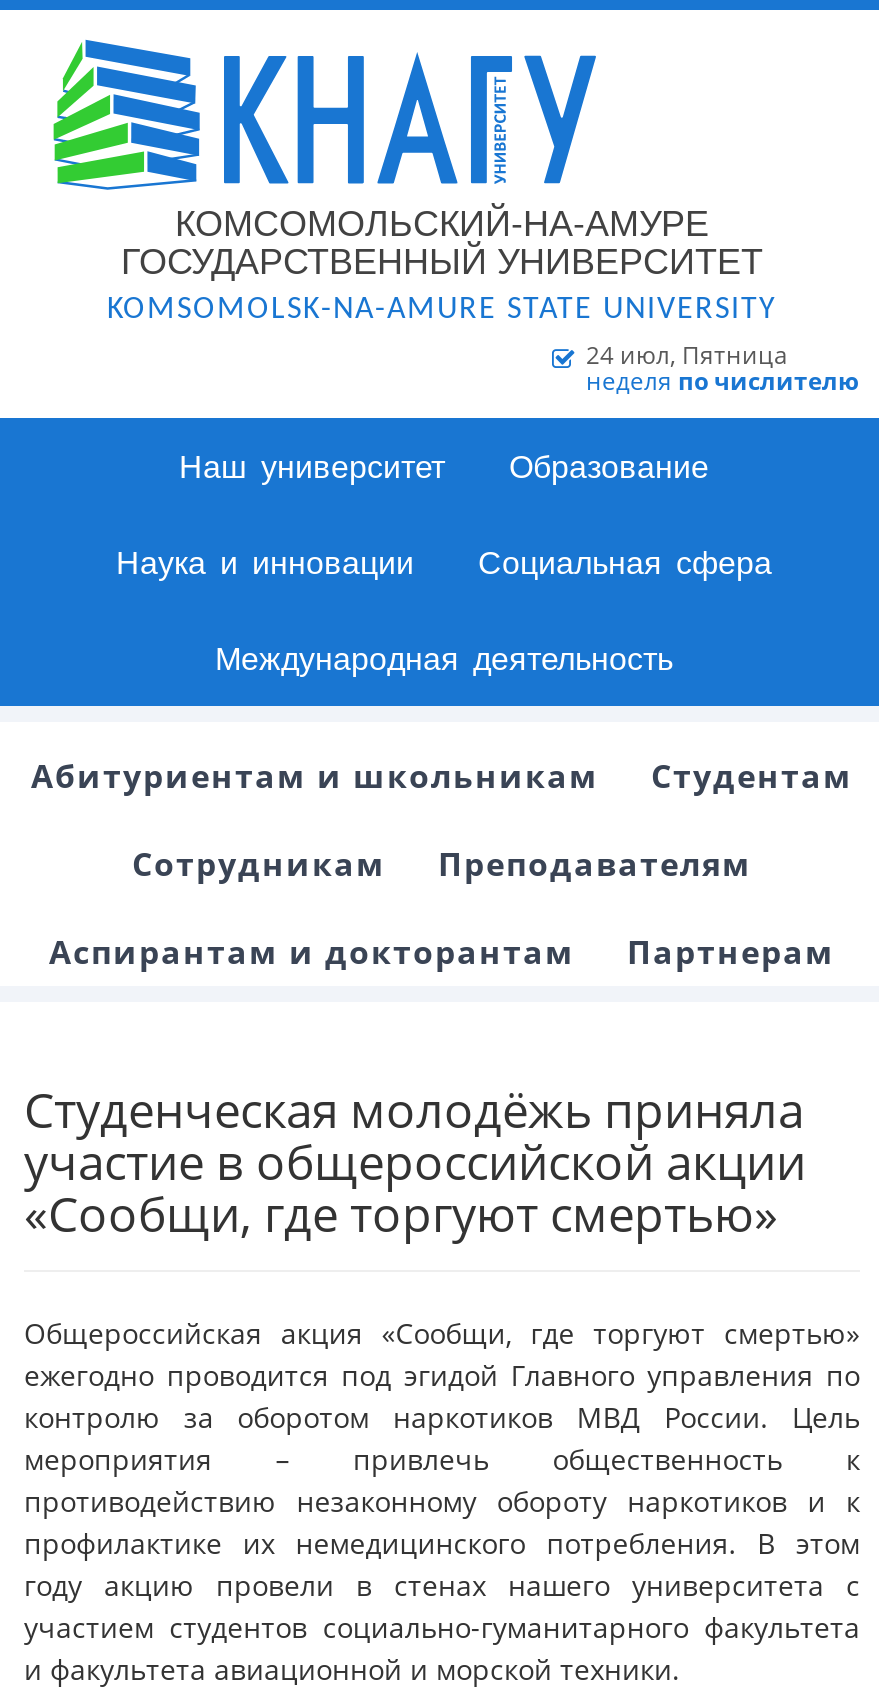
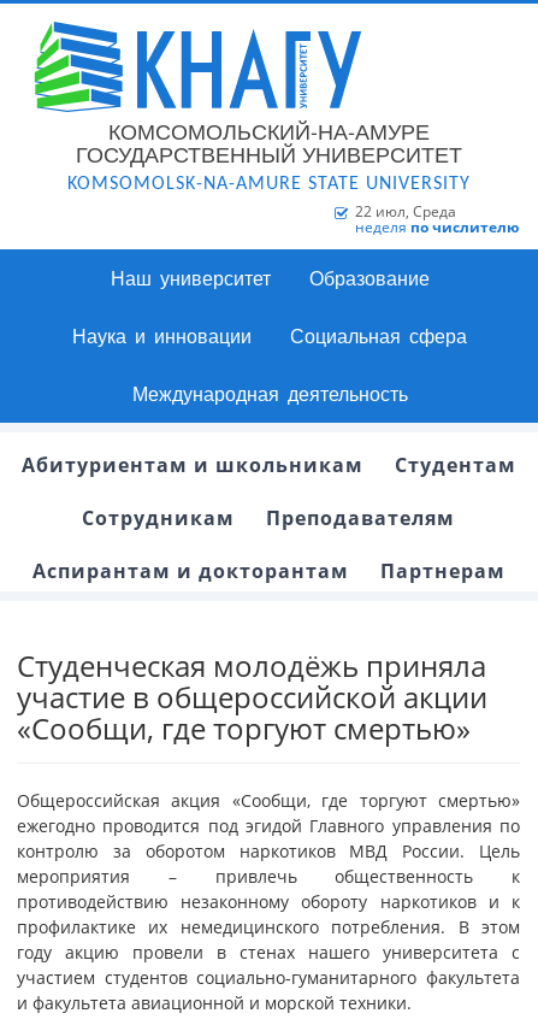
[586,338,788,372] 24 июл, Пятница -> [355,201,456,222] 22 июл, Среда

